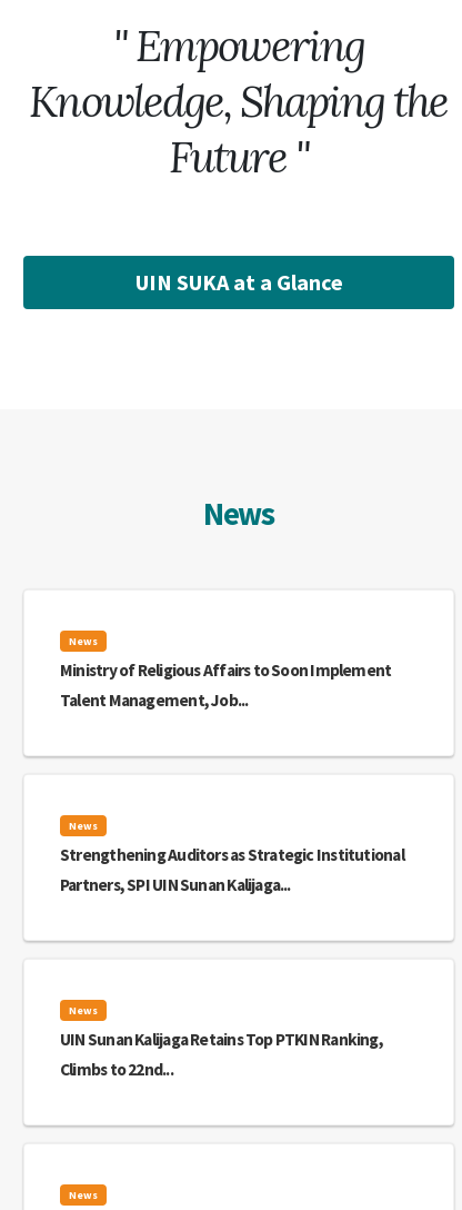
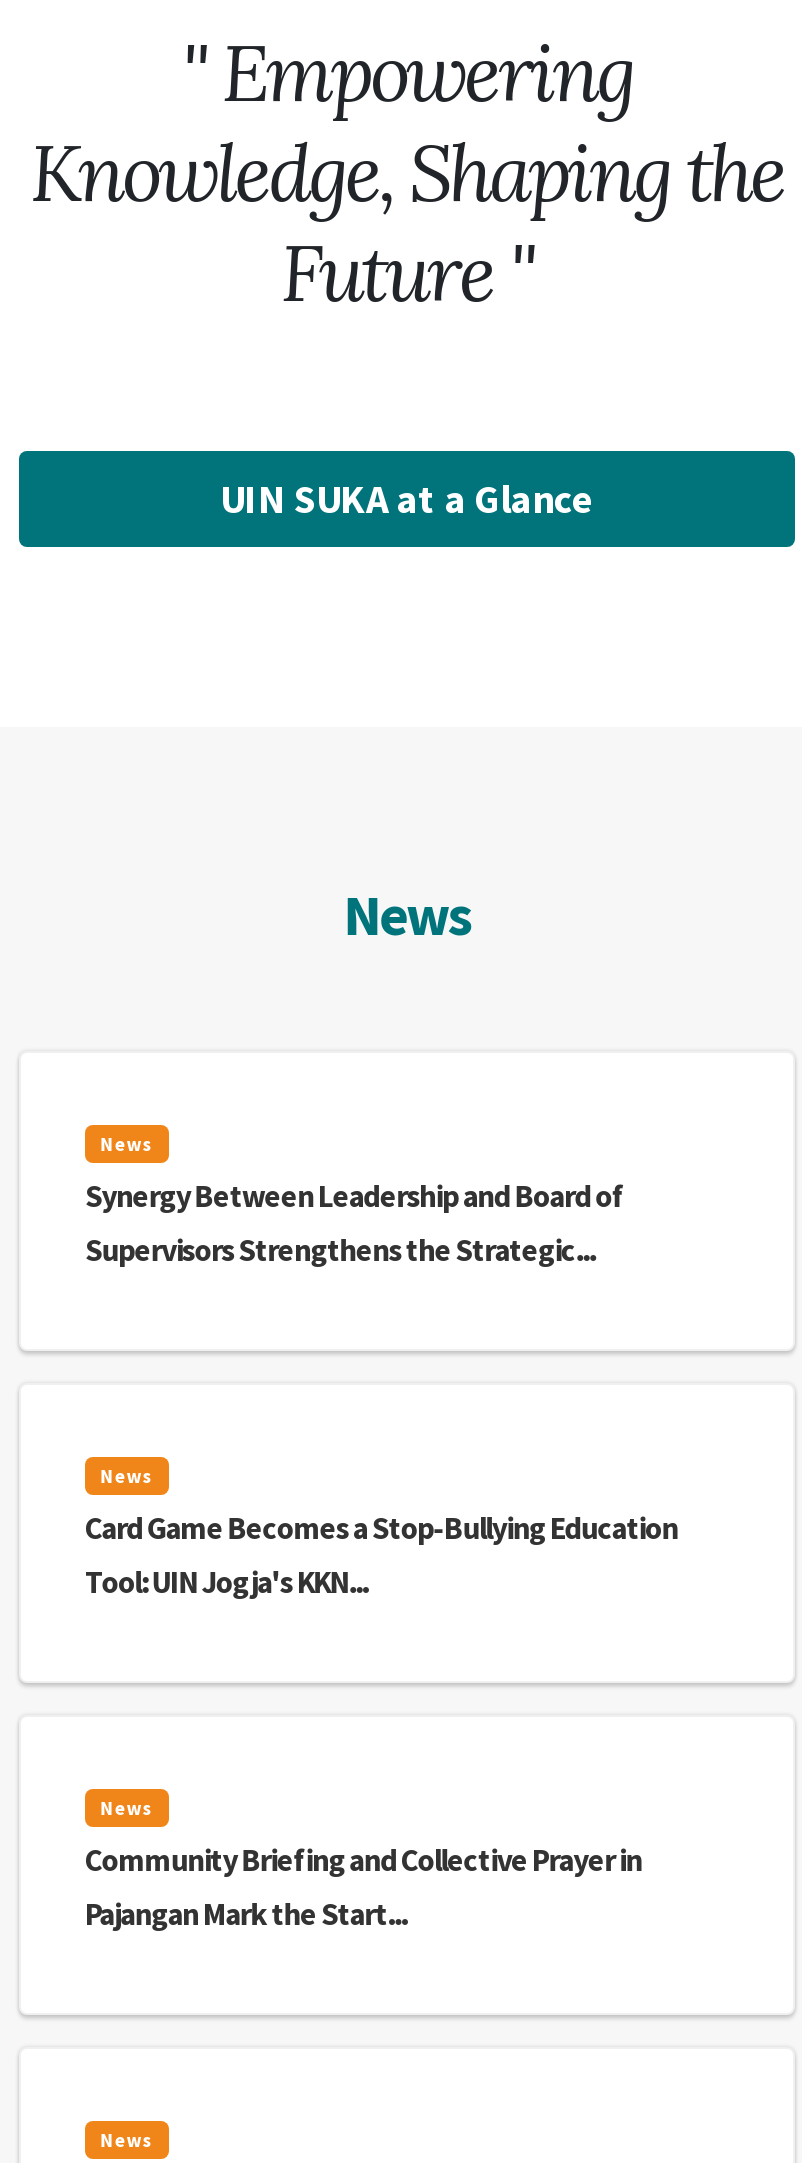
[60,659,391,711] Ministry of Religious Affairs to Soon Implement | Talent Management, Job... -> [85,1177,624,1269] Synergy Between Leadership and Board of | Supervisors Strengthens the Strategic...
[60,844,404,895] Strengthening Auditors as Strategic Institutional | Partners, SPI UIN Sunan Kalijaga... -> [85,1509,678,1601] Card Game Becomes a Stop-Bullying Education | Tool: UIN Jogja's KKN...
[60,1029,383,1080] UIN Sunan Kalijaga Retains Top PTKIN Ranking, | Climbs to 22nd... -> [85,1841,642,1933] Community Briefing and Collective Prayer in | Pajangan Mark the Start...

